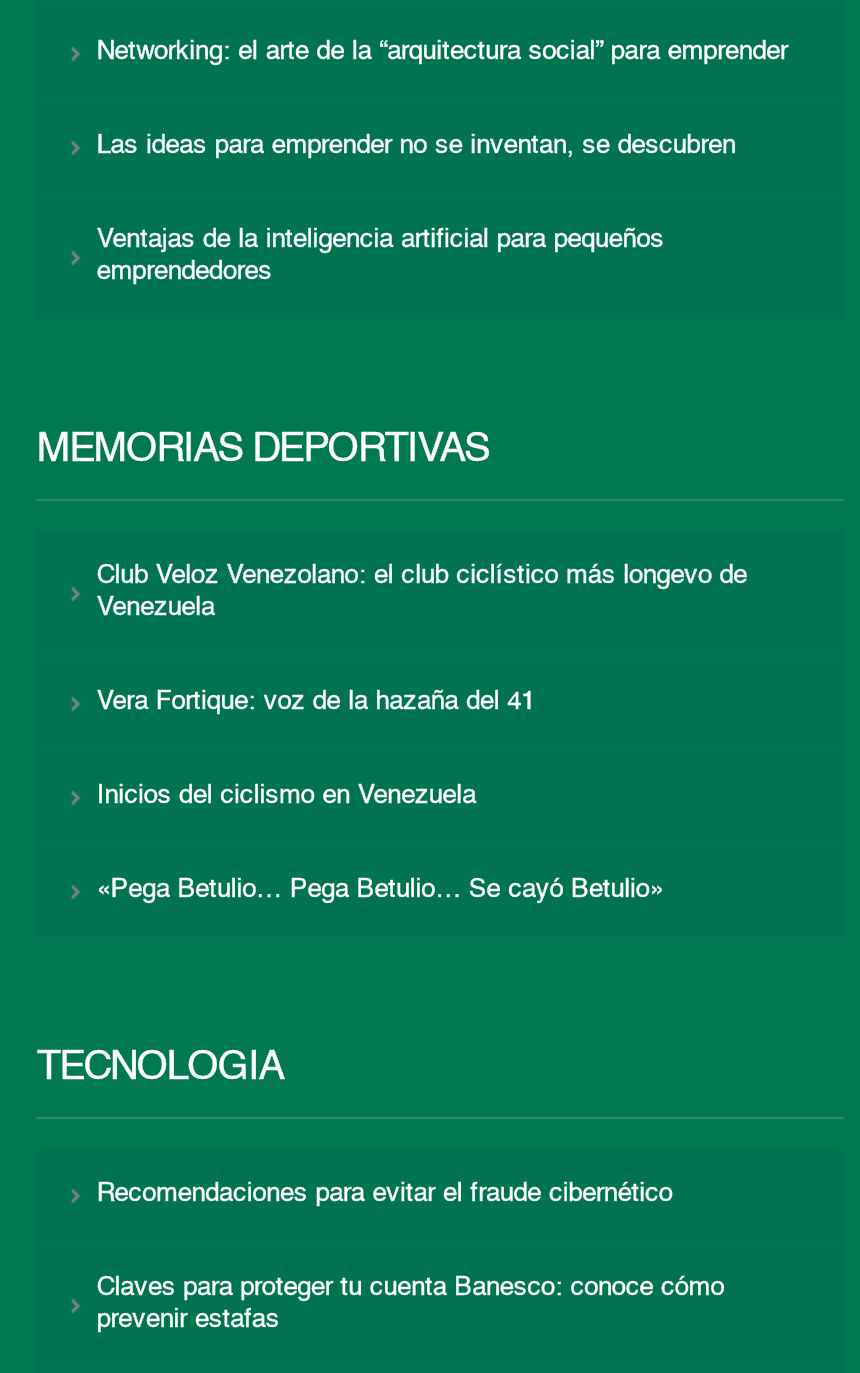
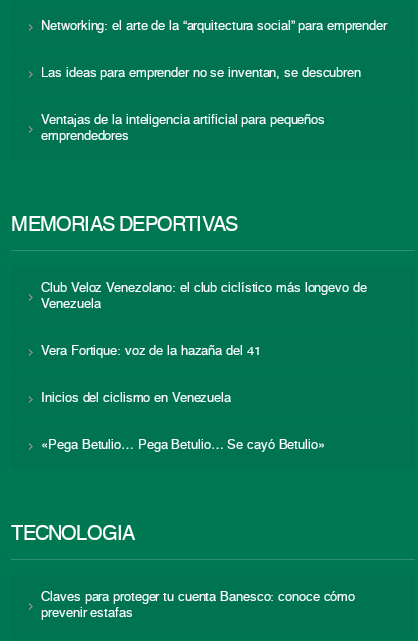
[97,1181,673,1207] Recomendaciones para evitar el fraude cibernético -> none

